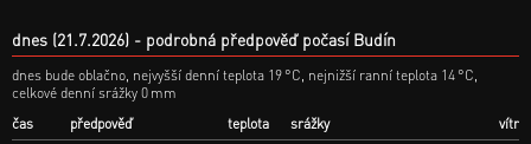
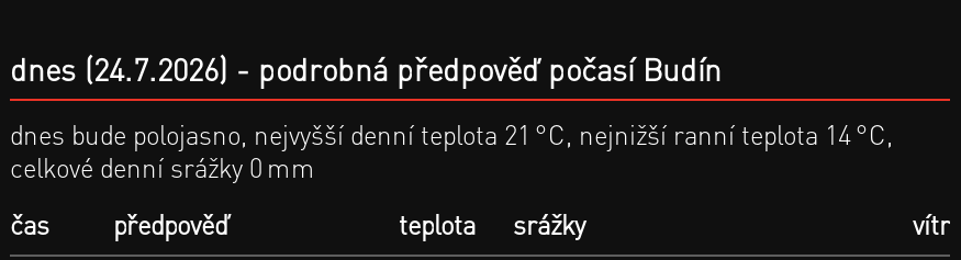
[12,28,396,50] dnes (21.7.2026) podrobná předpověď počasí Budín -> [10,48,722,88] dnes (24.7.2026) podrobná předpověď počasí Budín
[12,66,478,84] dnes bude oblačno, nejvyšší denní teplota 19 °C, nejnižší ranní teplota 14 °C, -> [10,118,893,151] dnes bude polojasno, nejvyšší denní teplota 21 °C, nejnižší ranní teplota 14 °C,

